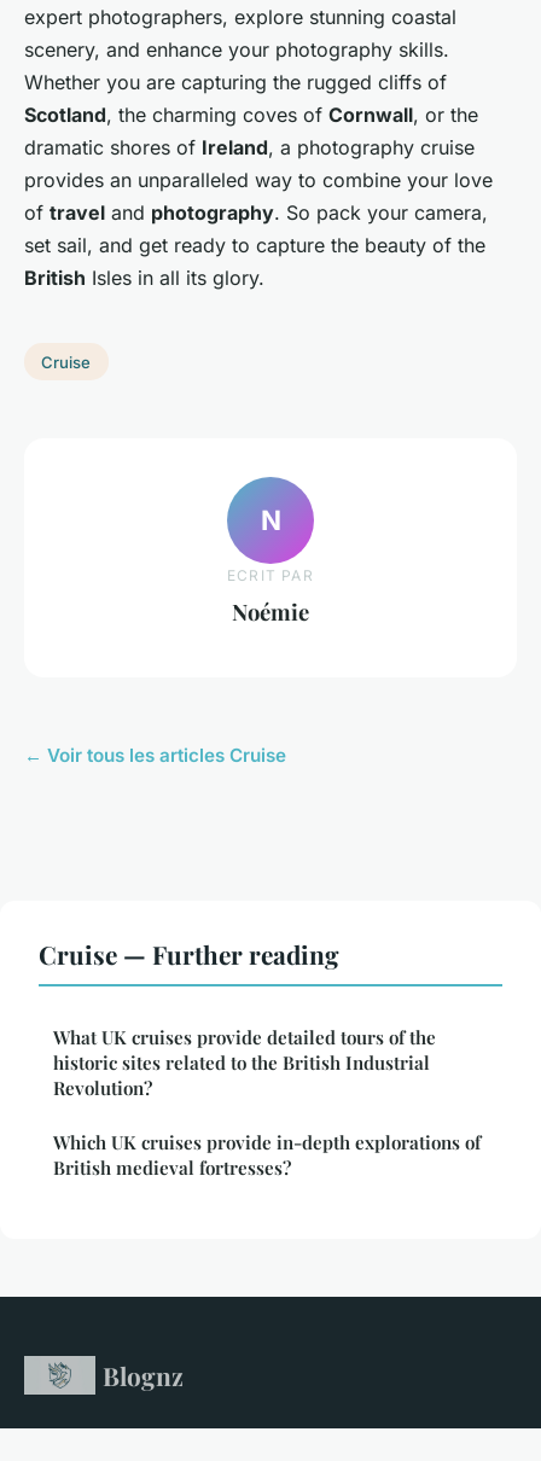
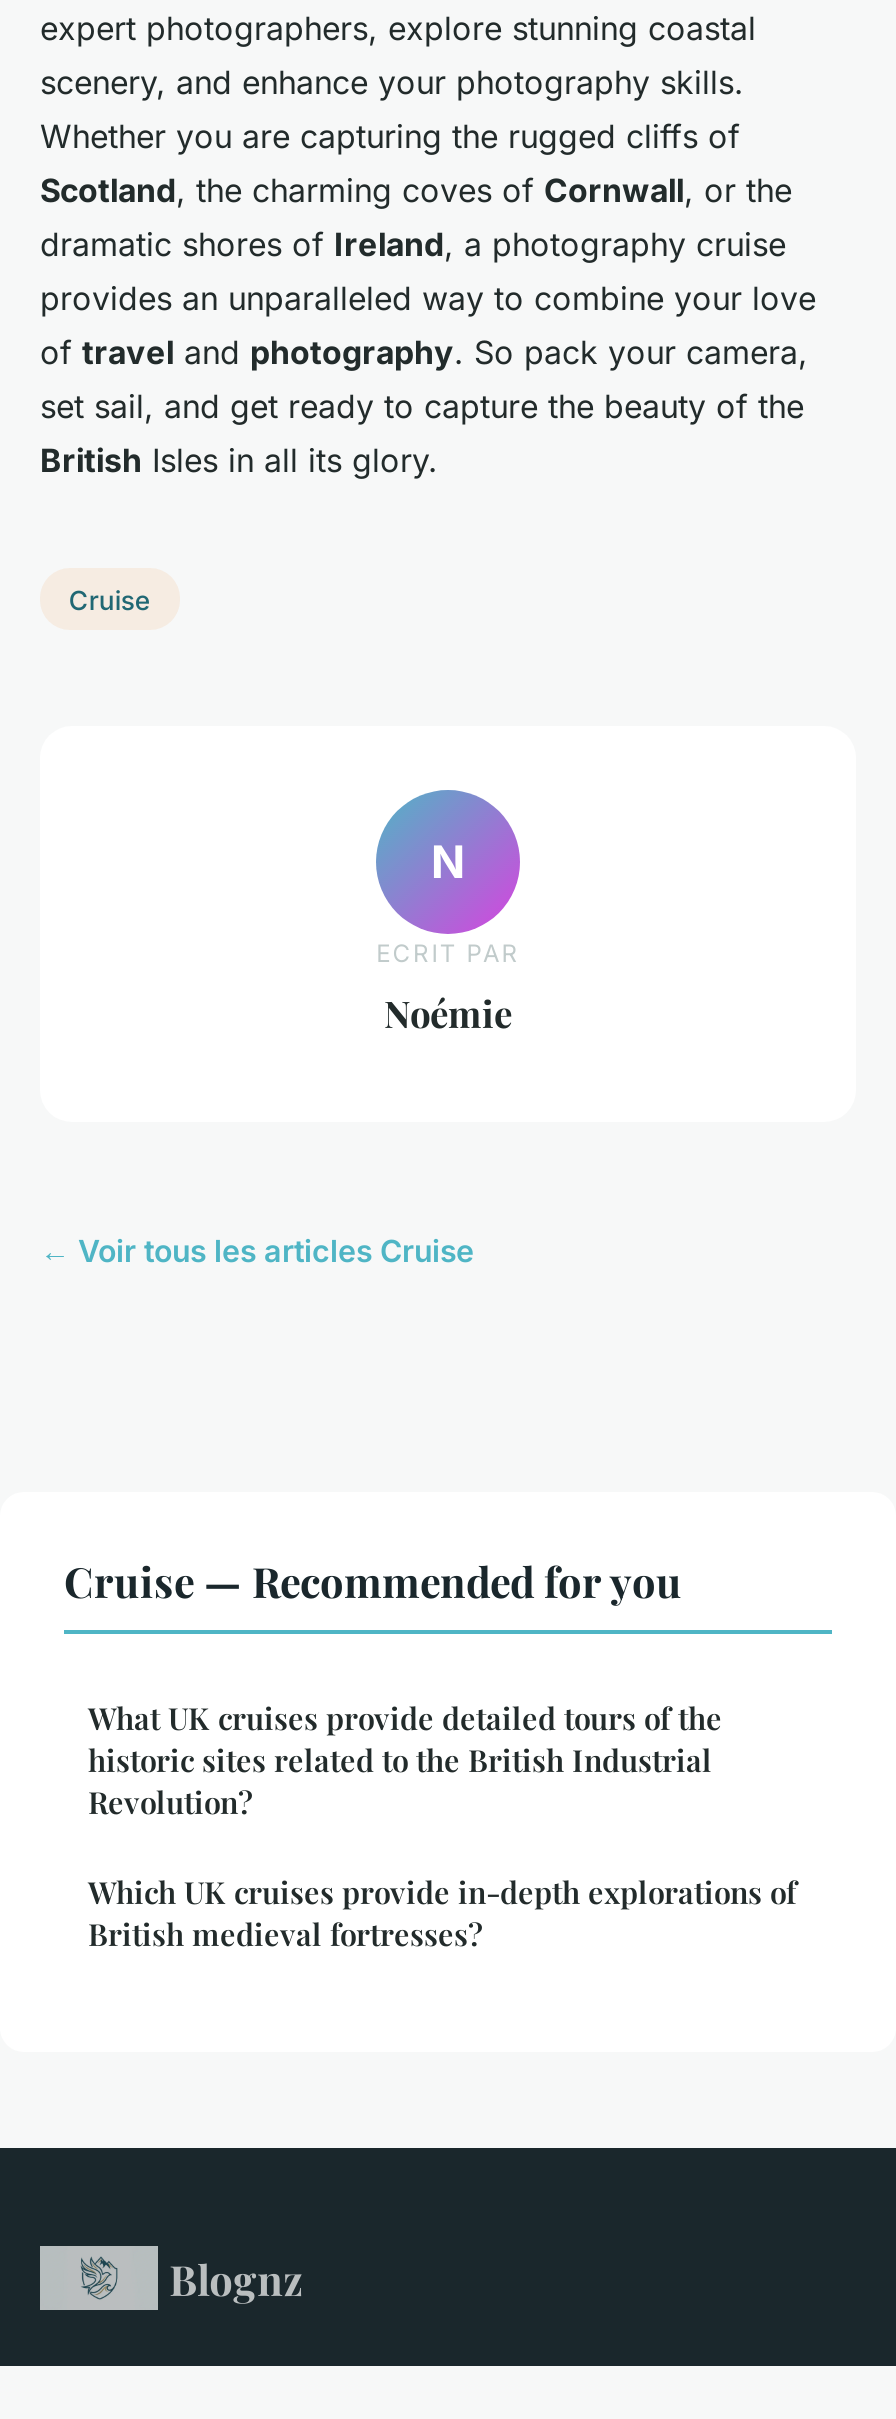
[39,937,339,970] Cruise — Further reading -> [64,1551,682,1607] Cruise — Recommended for you

